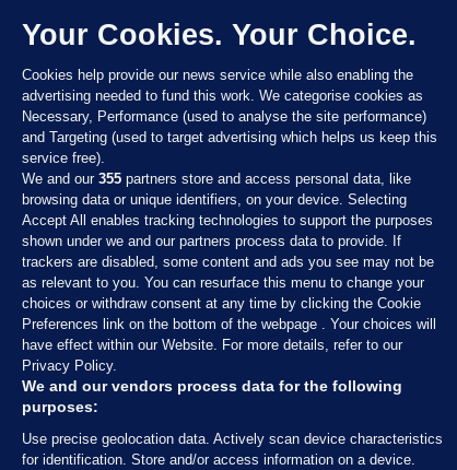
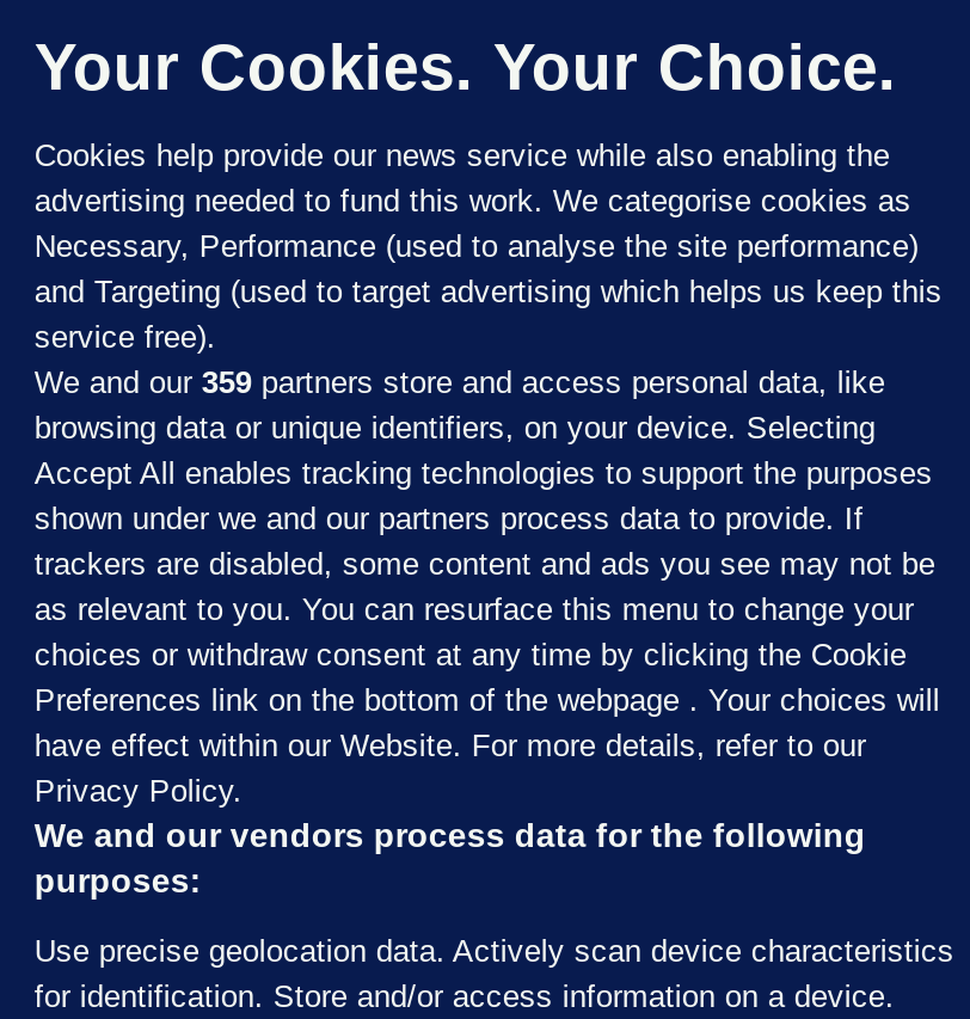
[22,171,412,187] We and our 355 partners store and access personal data, like -> [34,364,885,400] We and our 359 partners store and access personal data, like

